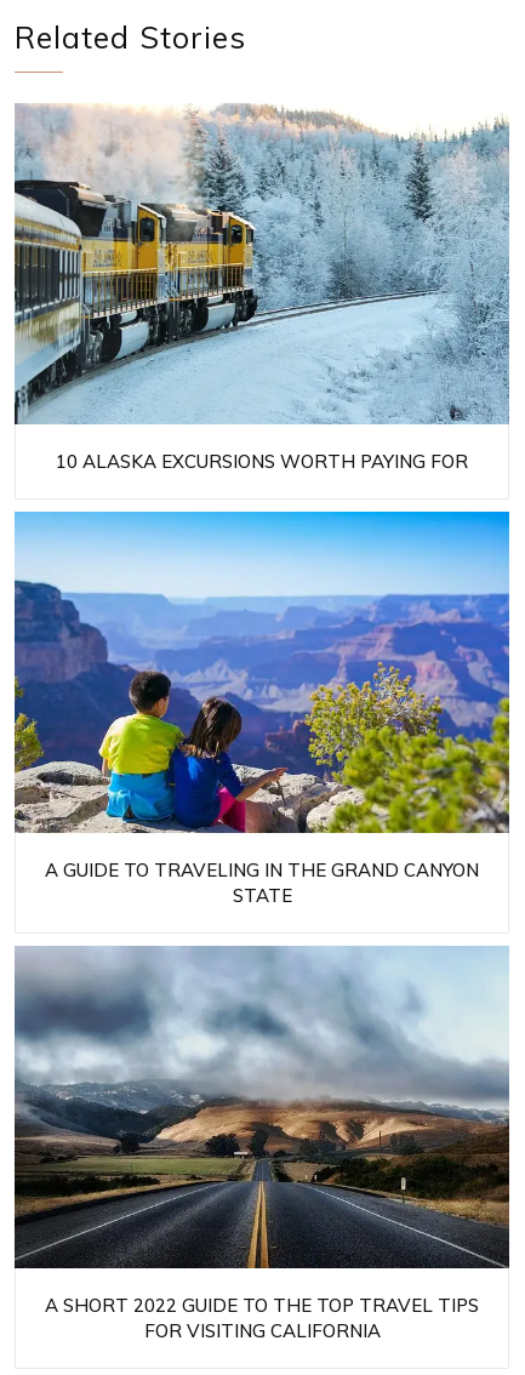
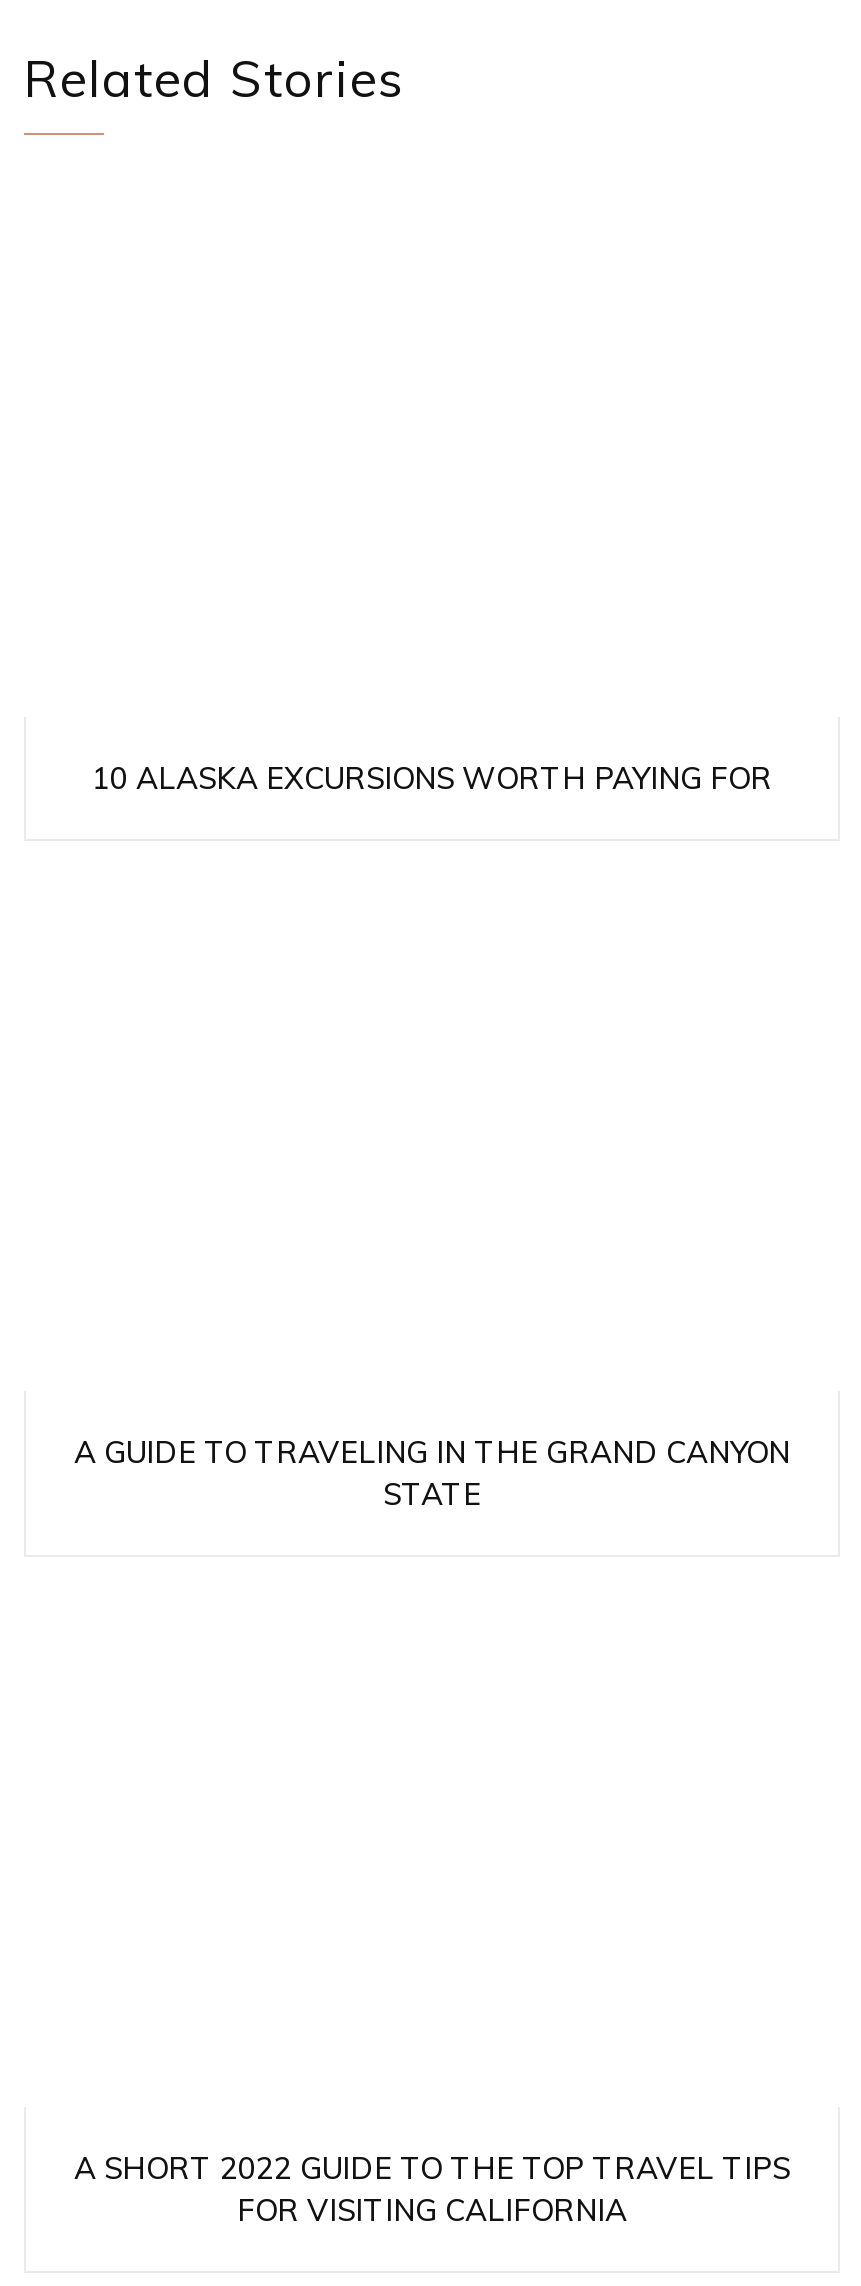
[13,103,510,426] [image] -> none
[13,510,510,834] [image] -> none
[13,945,510,1270] [image] -> none

